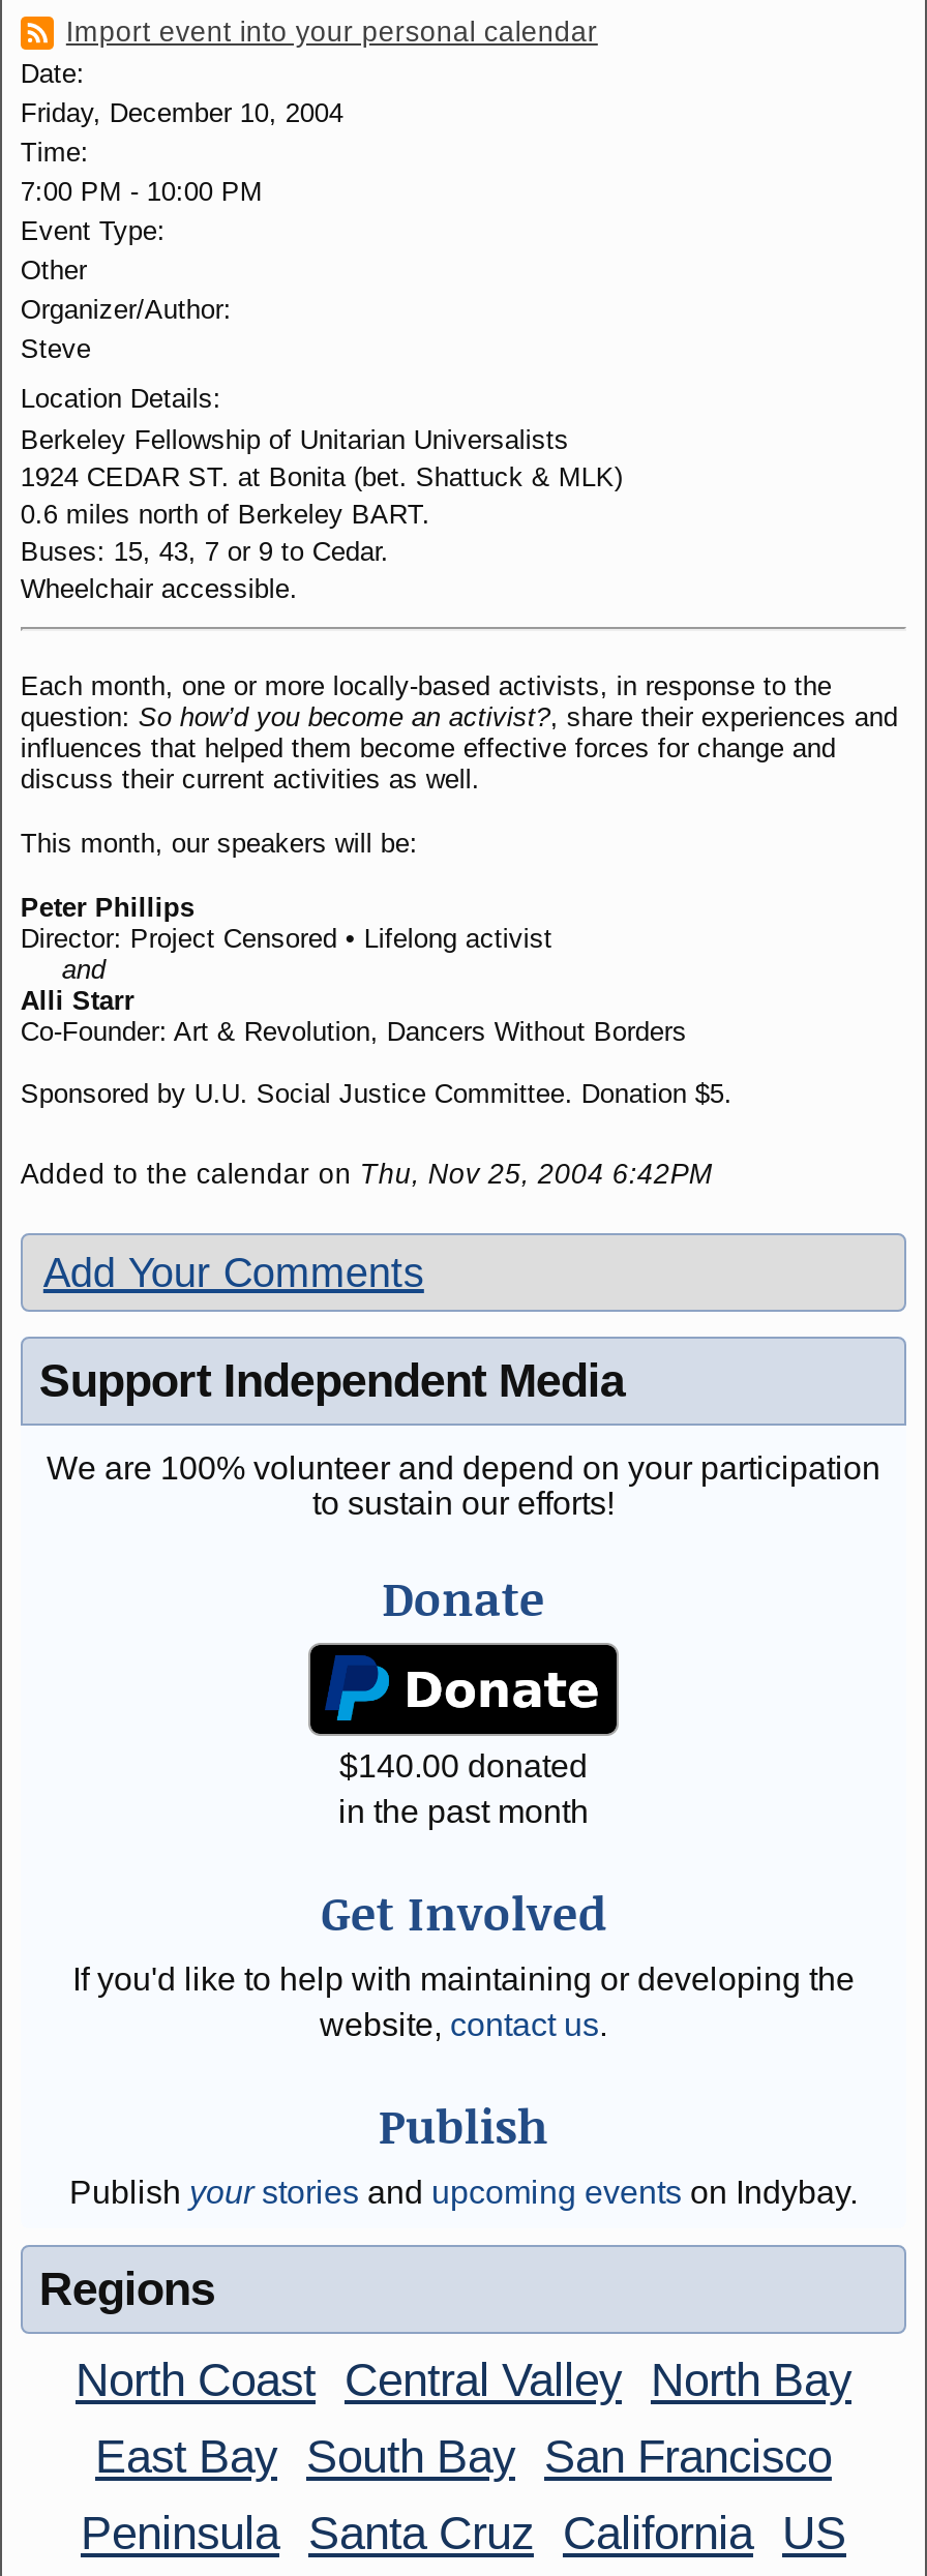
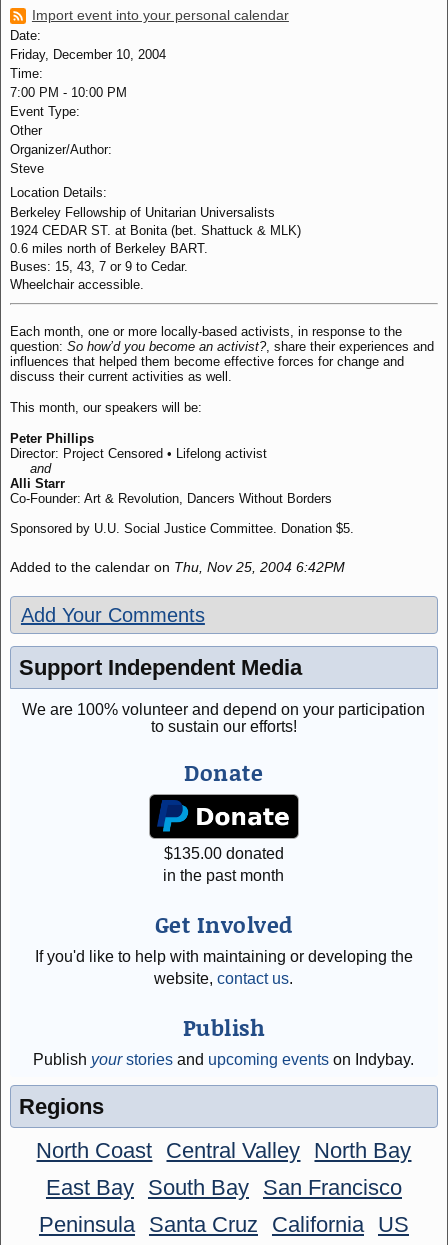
[339,1748,588,1783] $140.00 donated -> [164,845,284,862] $135.00 donated

